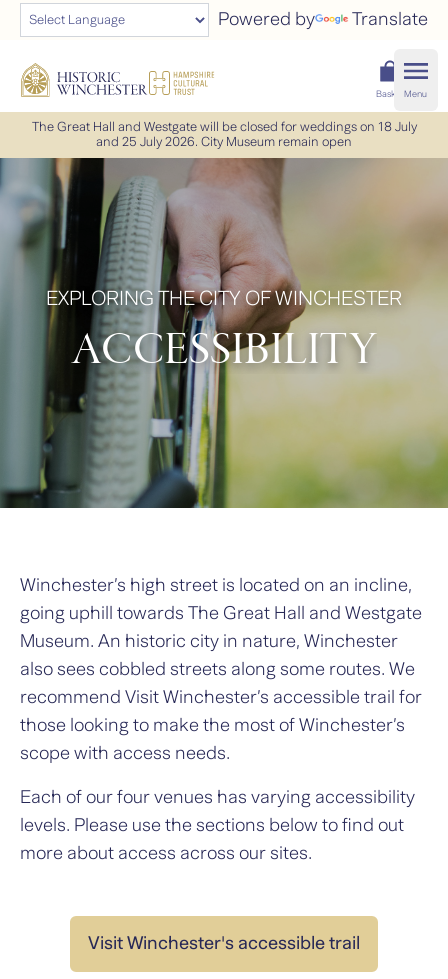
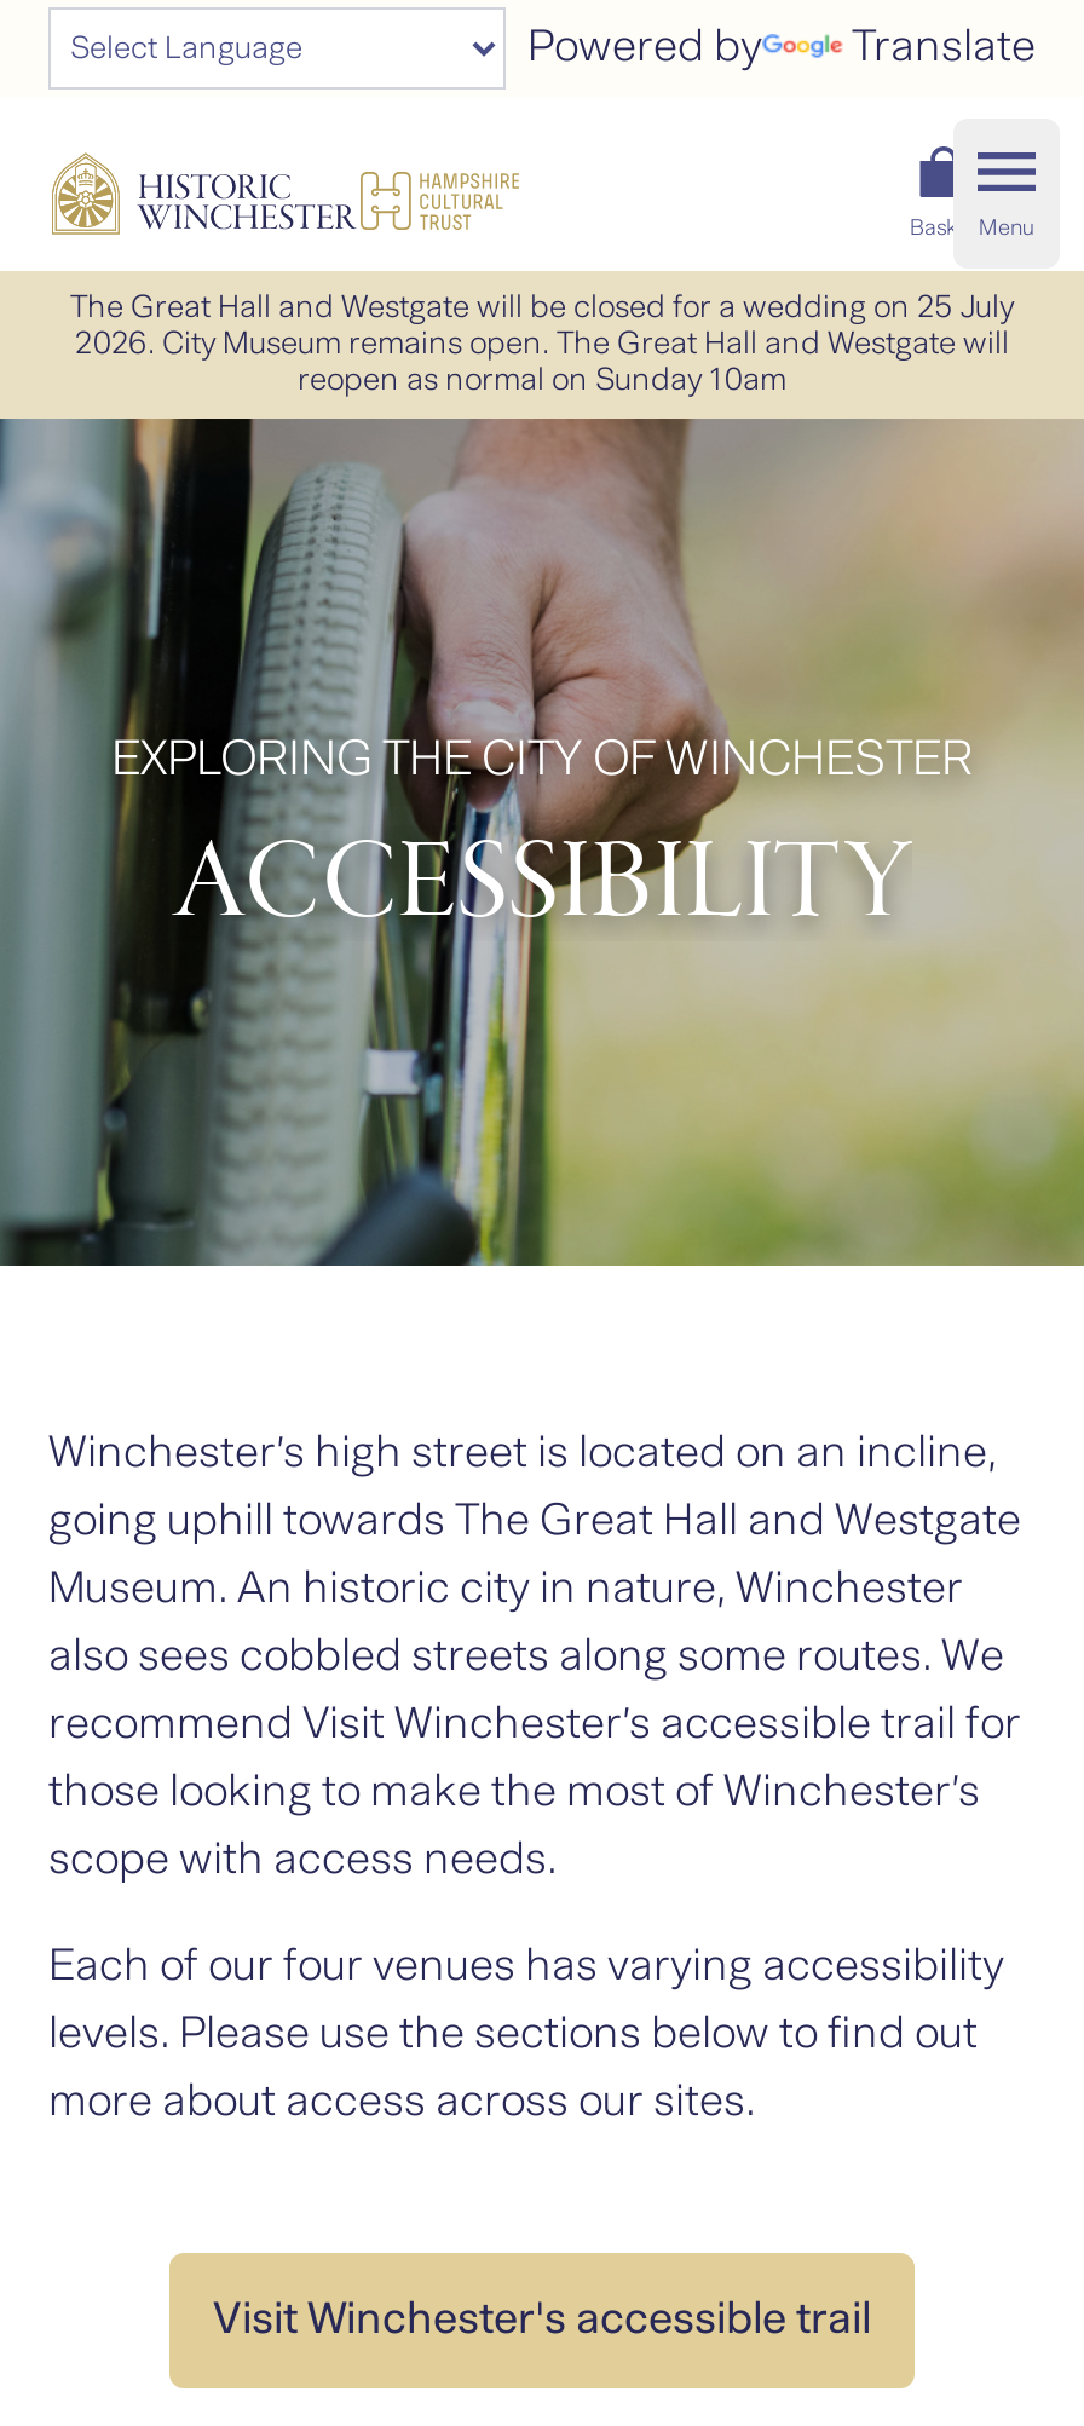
[31,116,416,153] The Great Hall and Westgate will be closed for weddings on 18 July | and 25 July 2026. City Museum remain open -> [70,281,1014,407] The Great Hall and Westgate will be closed for a wedding on 25 July | 2026. City Museum remains open. The Great Hall and Westgate will | reopen as normal on Sunday 10am

